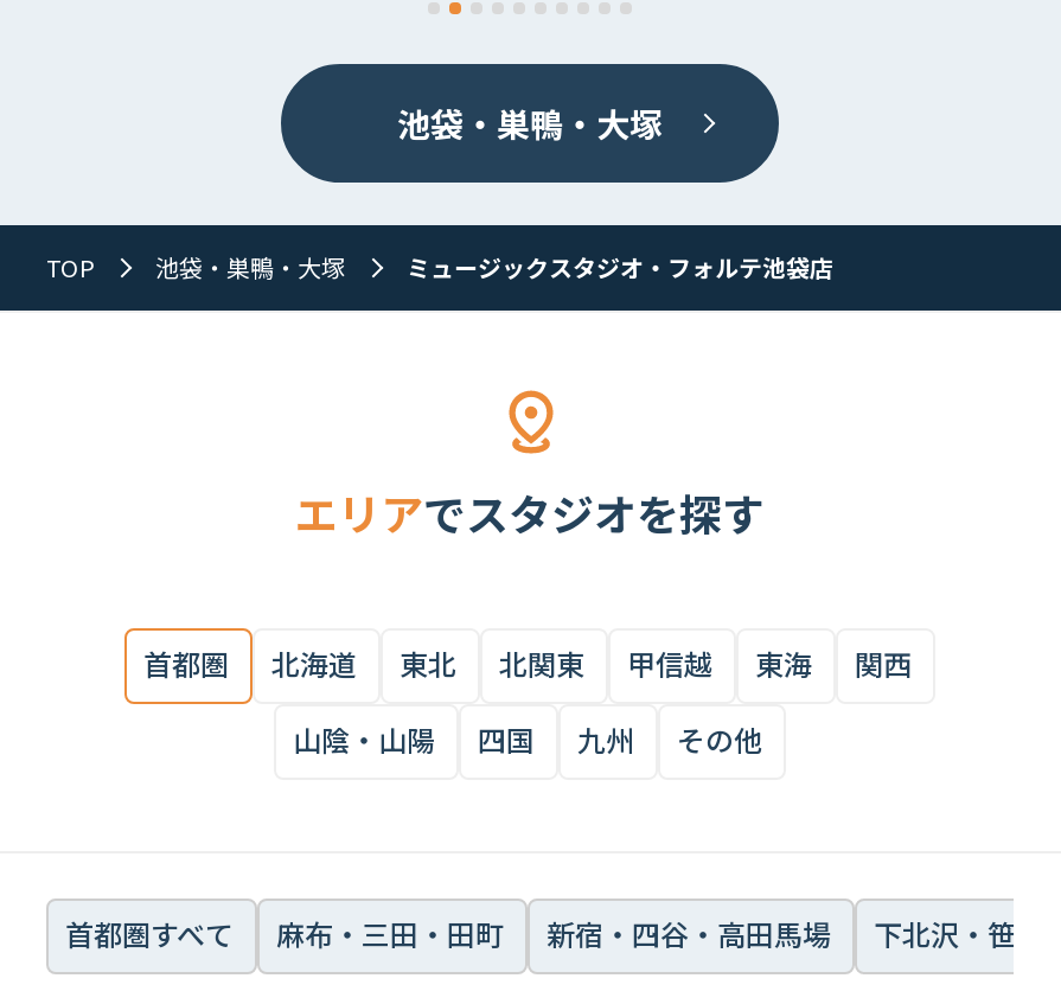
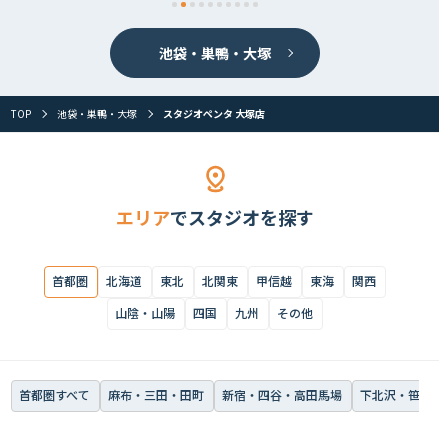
[407,249,833,285] ミュージックスタジオ・フォルテ池袋店 -> [163,106,265,121] スタジオペンタ 大塚店

